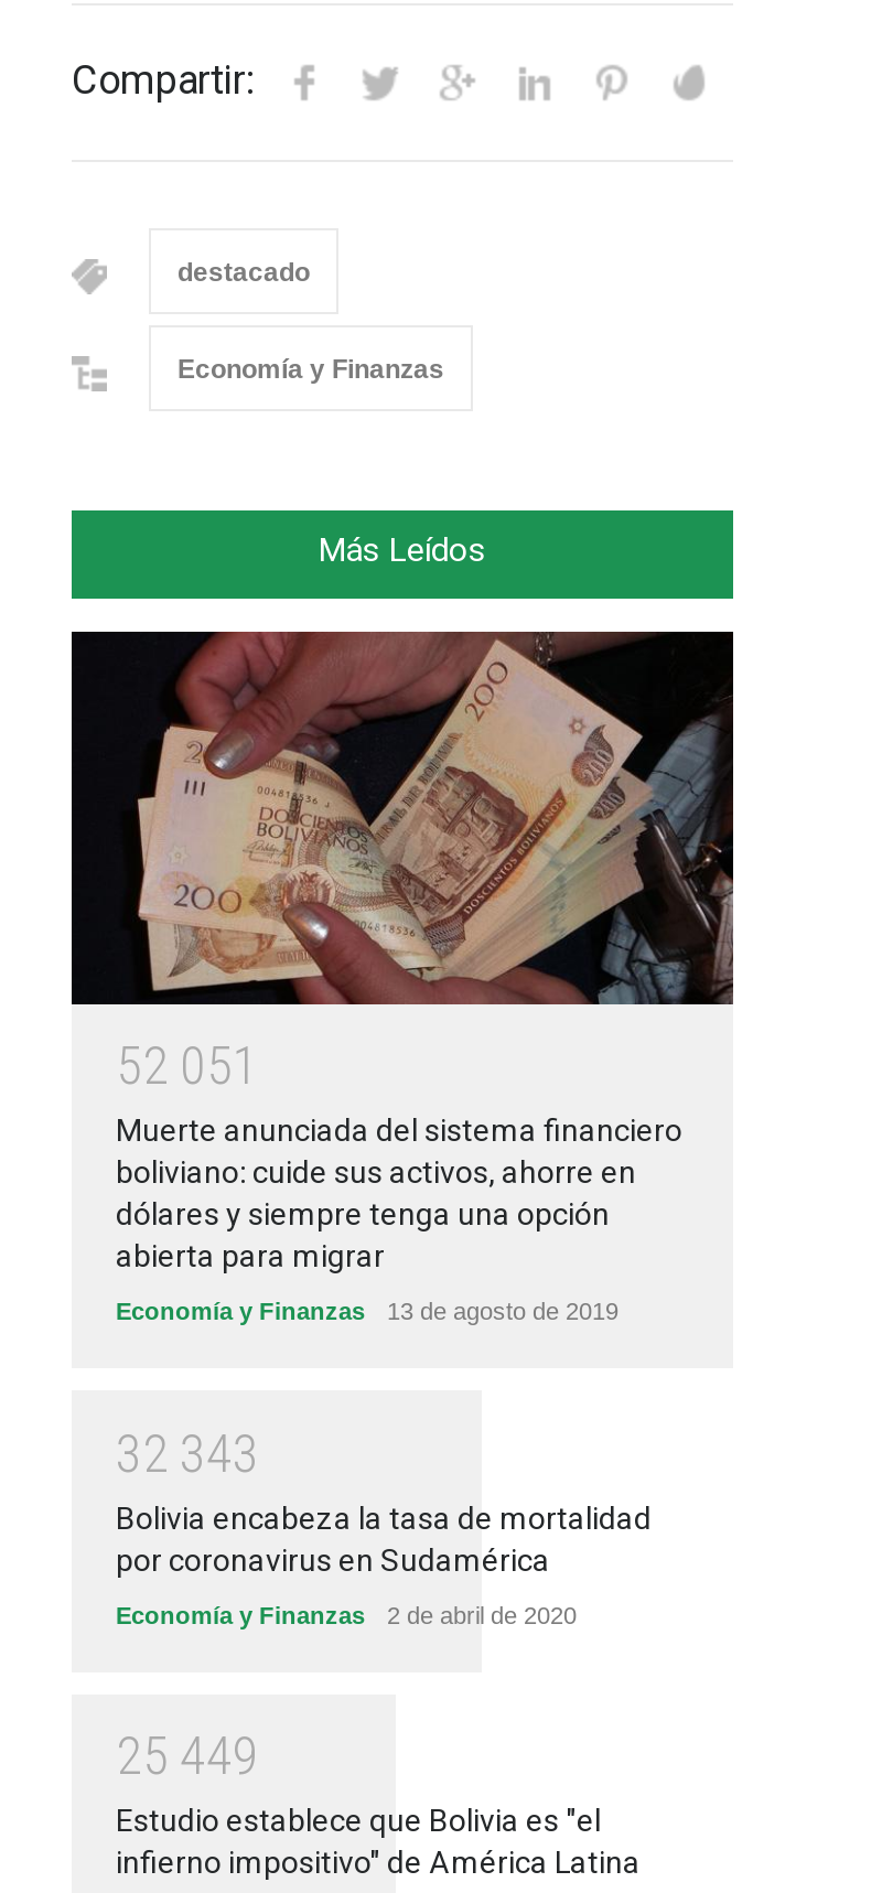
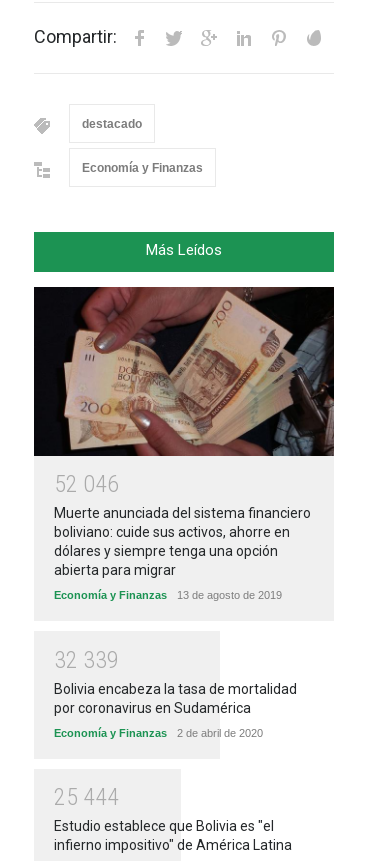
[116,1036,259,1098] 52 051 -> [54,470,119,498] 52 046
[116,1423,259,1485] 32 343 -> [54,646,119,674] 32 339
[116,1726,259,1788] 25 449 -> [54,783,119,811] 25 444

